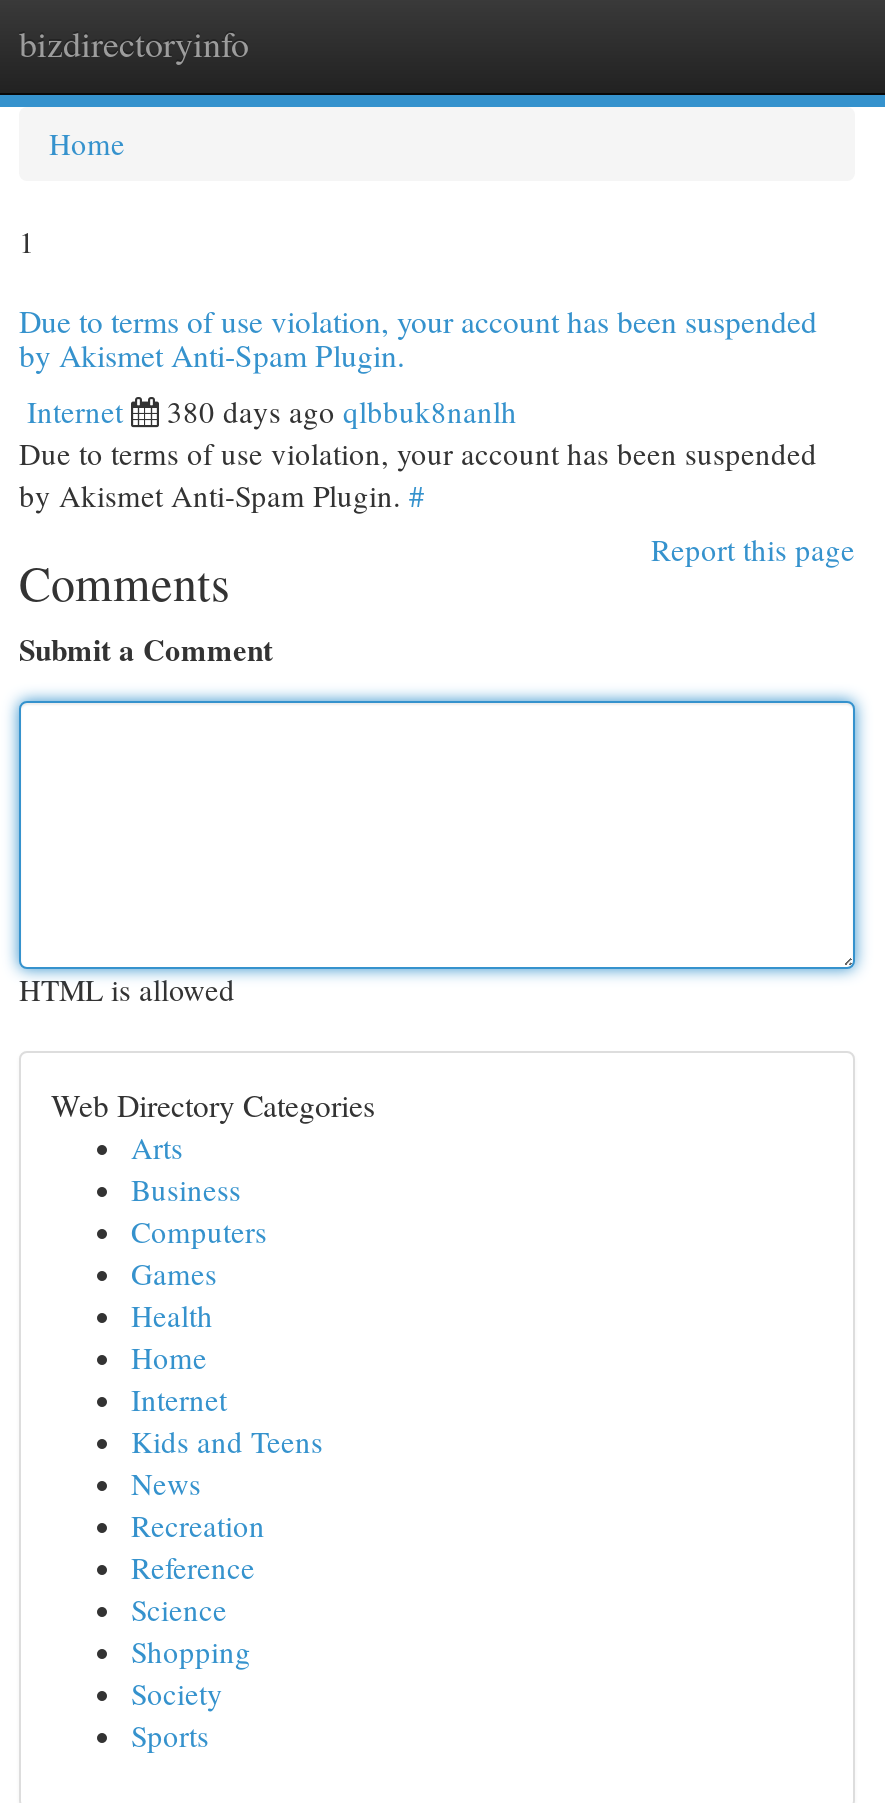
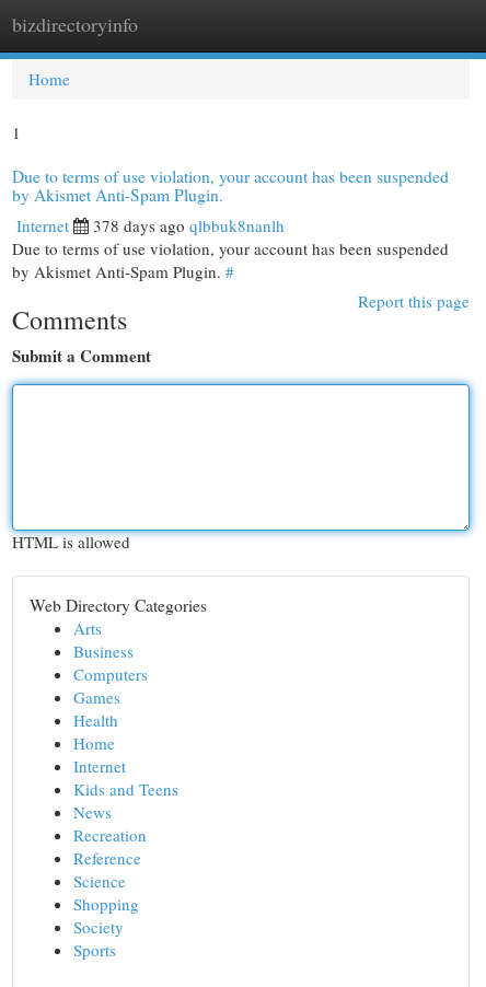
[167,391,517,431] 380 days ago qlbbuk8nanlh -> [93,214,285,236] 378 days ago qlbbuk8nanlh

